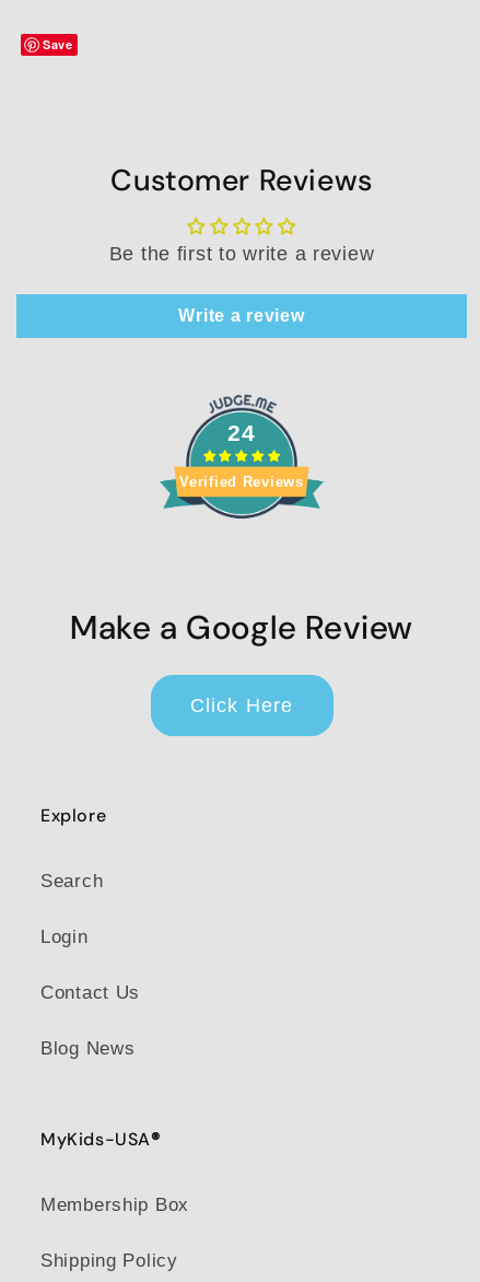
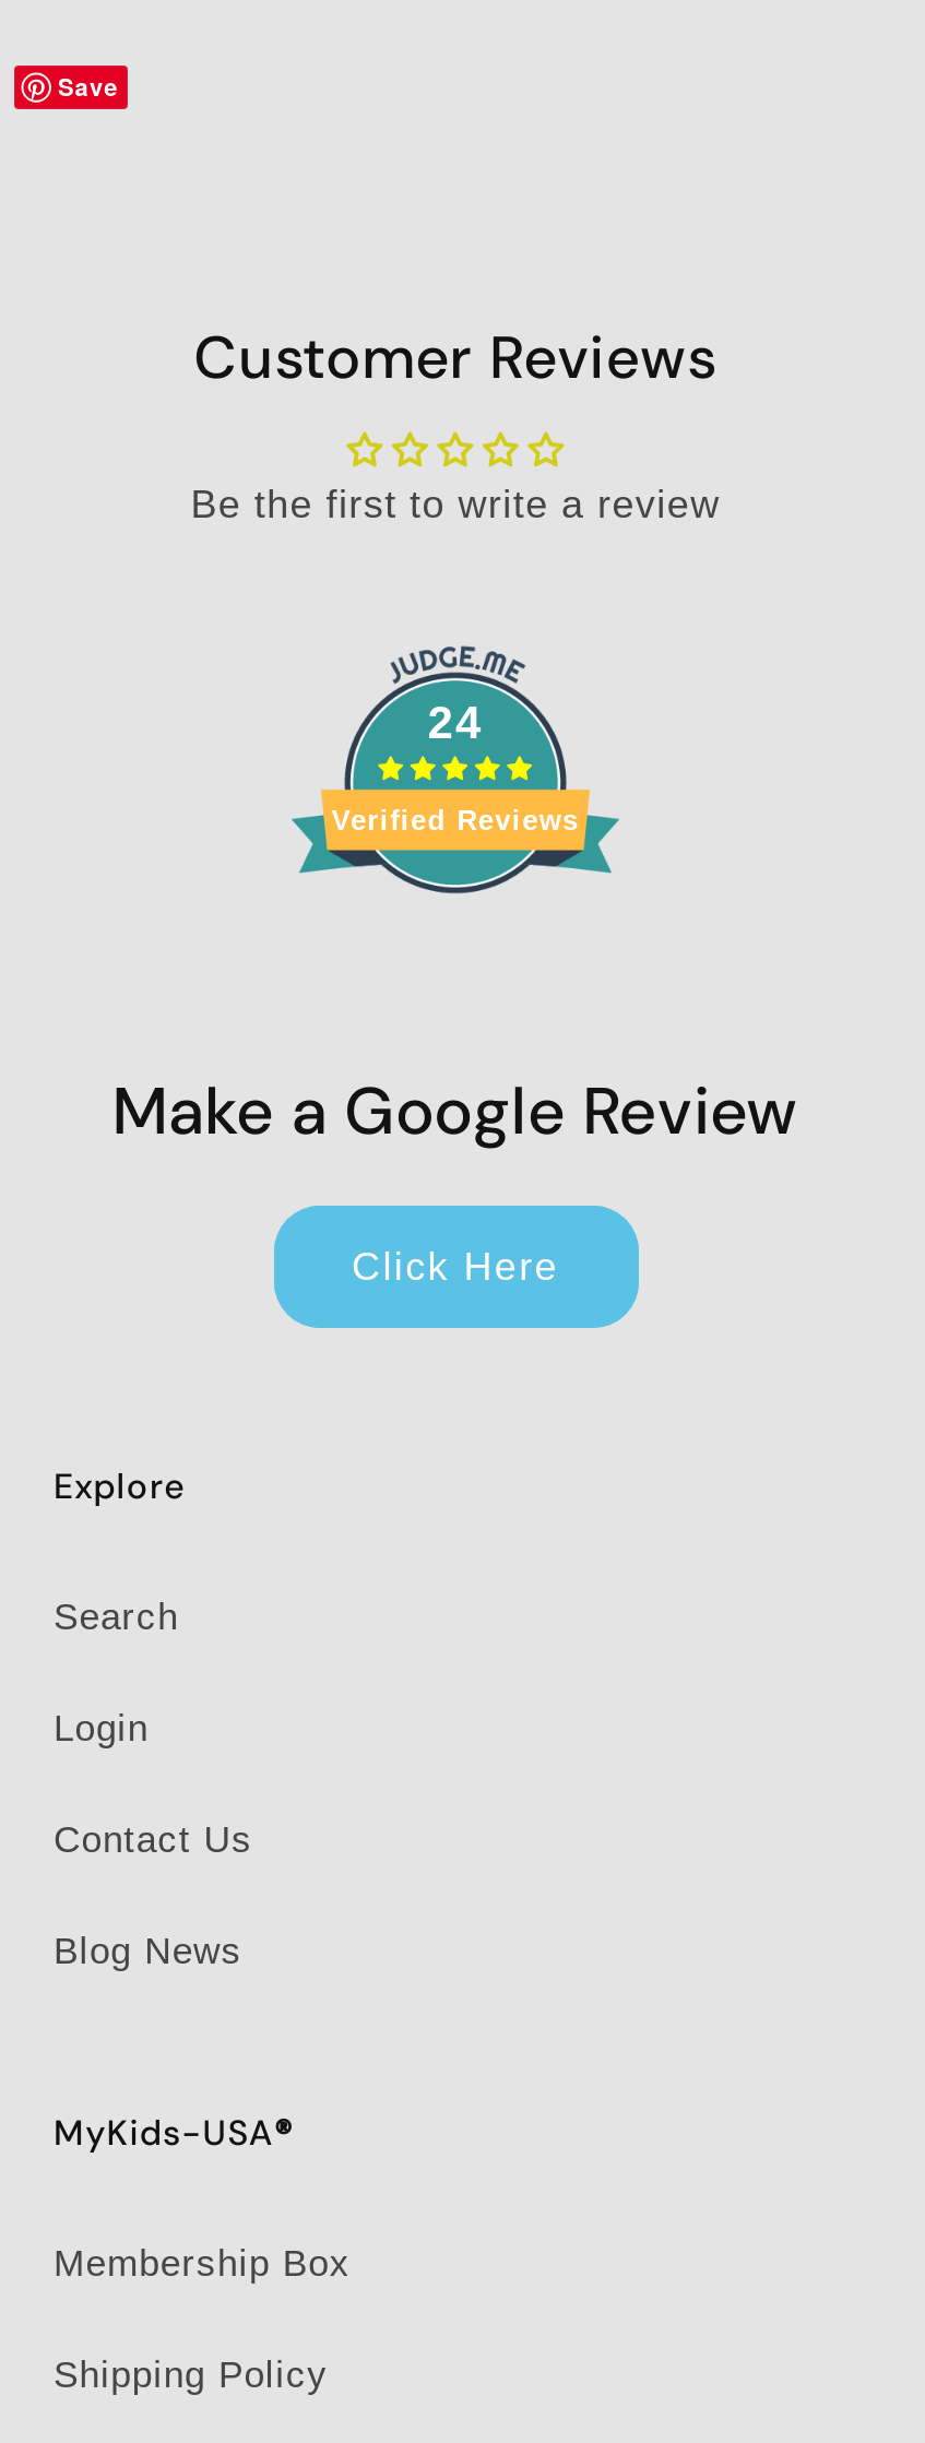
[179,306,305,325] Write a review -> none

